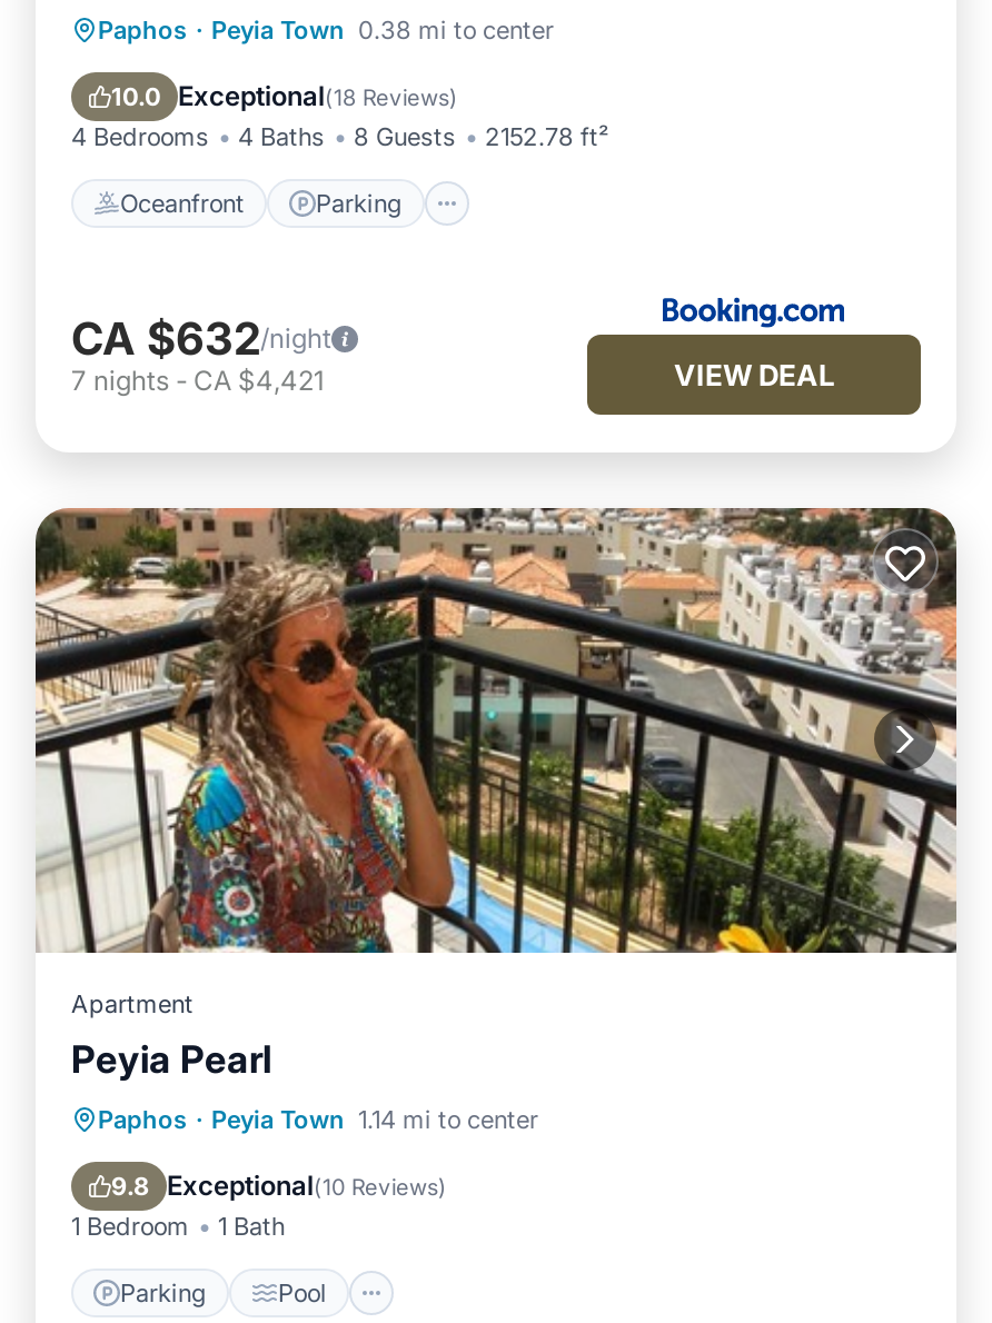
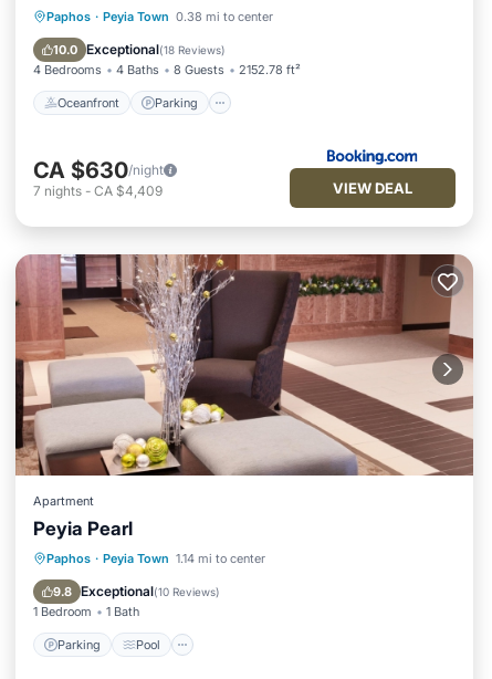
[71,311,331,365] CA $632/night -> [33,156,164,183] CA $630/night
[71,362,325,396] 7 nights - CA $4,421 -> [33,182,163,199] 7 nights - CA $4,409
[33,506,959,955] [image] -> [14,253,474,477] [image]

